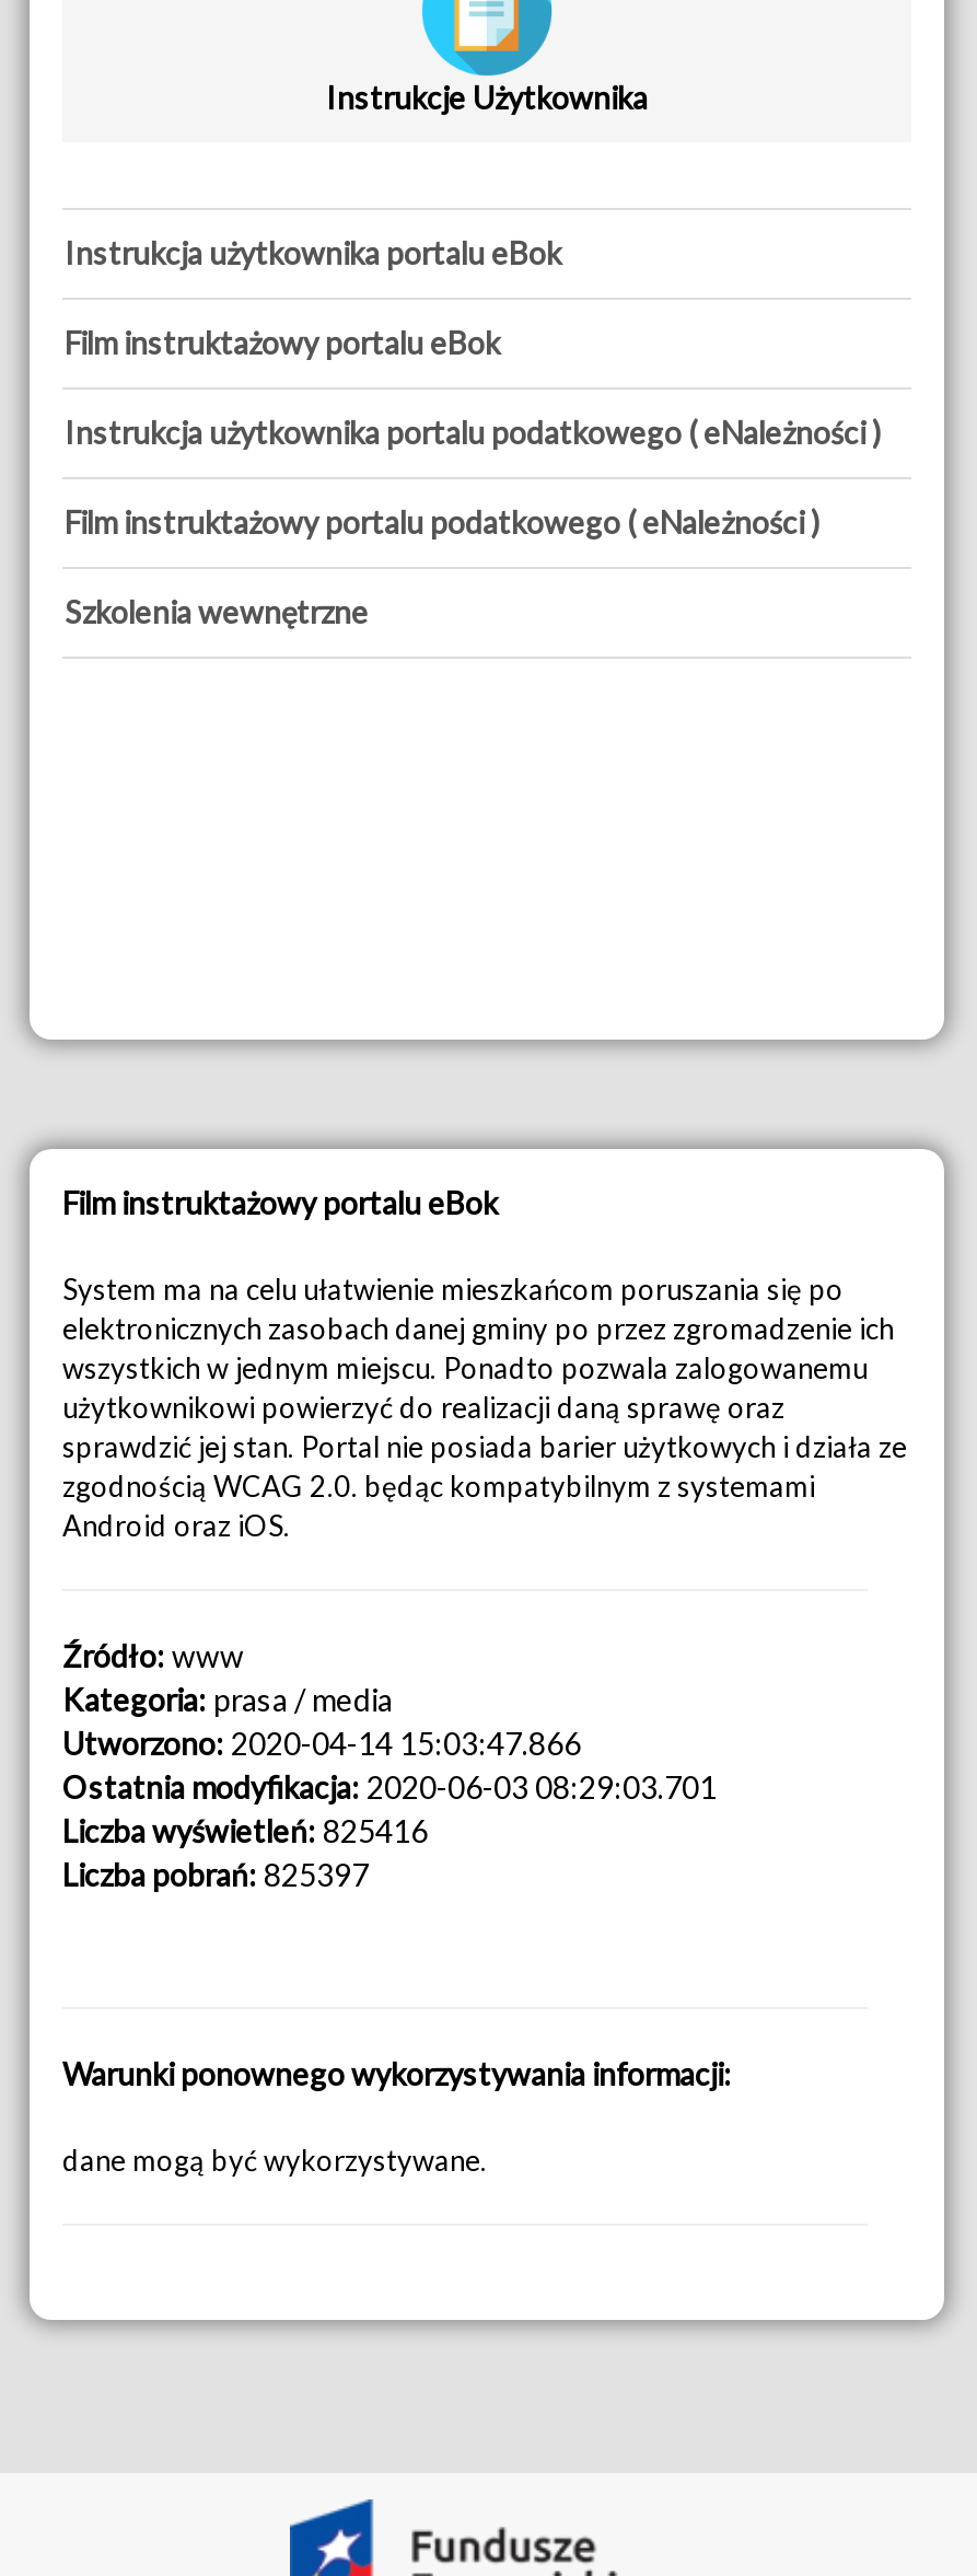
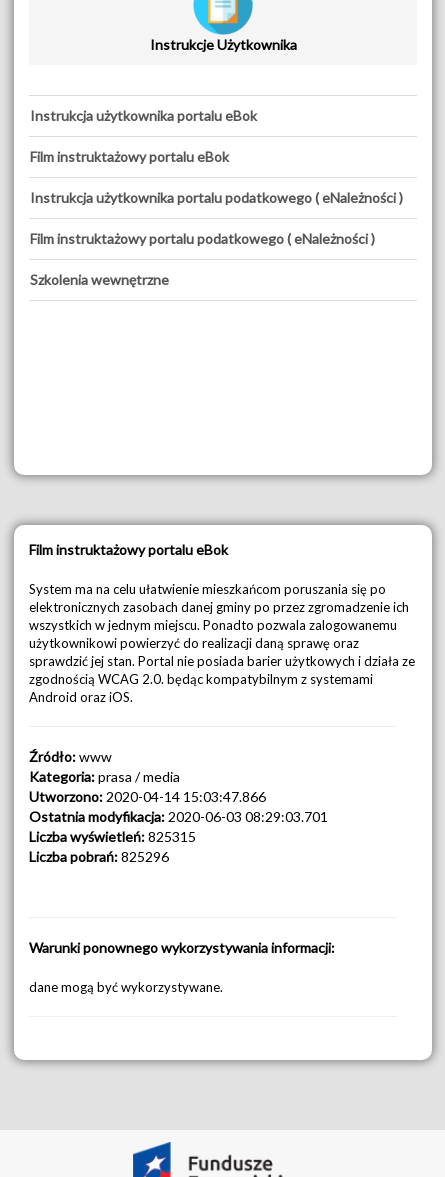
[62,1812,428,1849] Liczba wyświetleń: 825416 -> [29,828,196,845] Liczba wyświetleń: 825315
[62,1856,369,1893] Liczba pobrań: 825397 -> [29,848,169,865] Liczba pobrań: 825296

